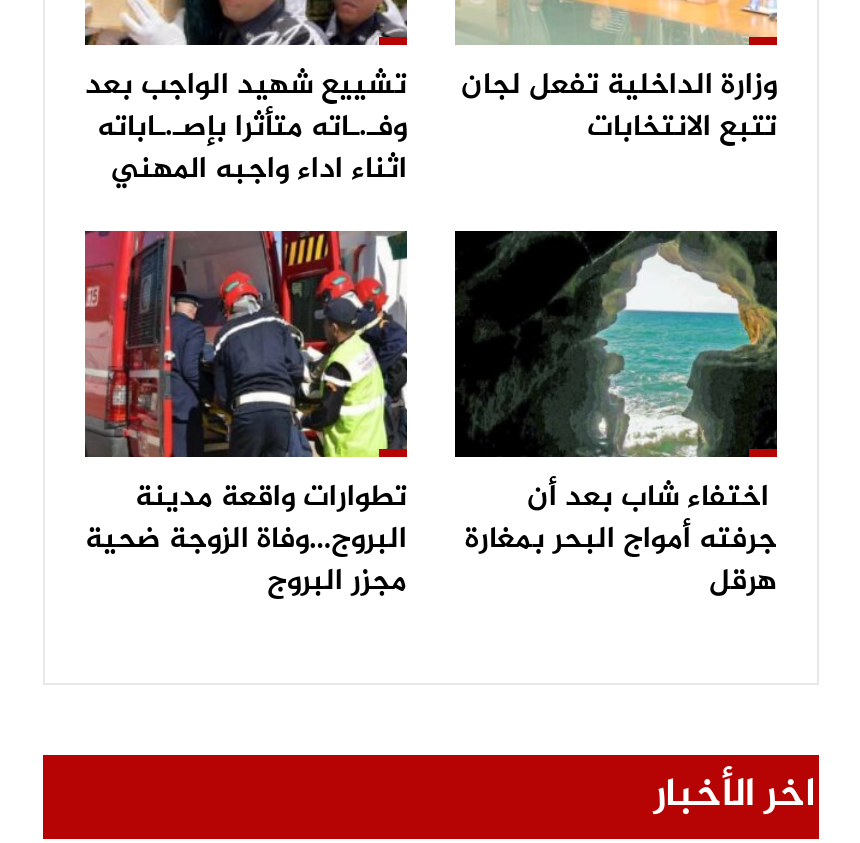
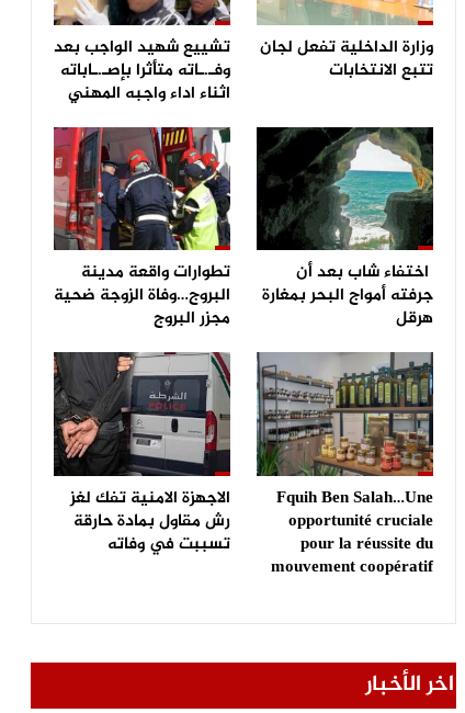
none -> [53,351,231,558] [image] | الاجهزة الامنية تفك لغز | رش مقاول بمادة حارقة | تسببت في وفاته
none -> [256,351,434,581] [image] | Fquih Ben Salah…Une | opportunité cruciale | pour la réussite du | mouvement coopératif

